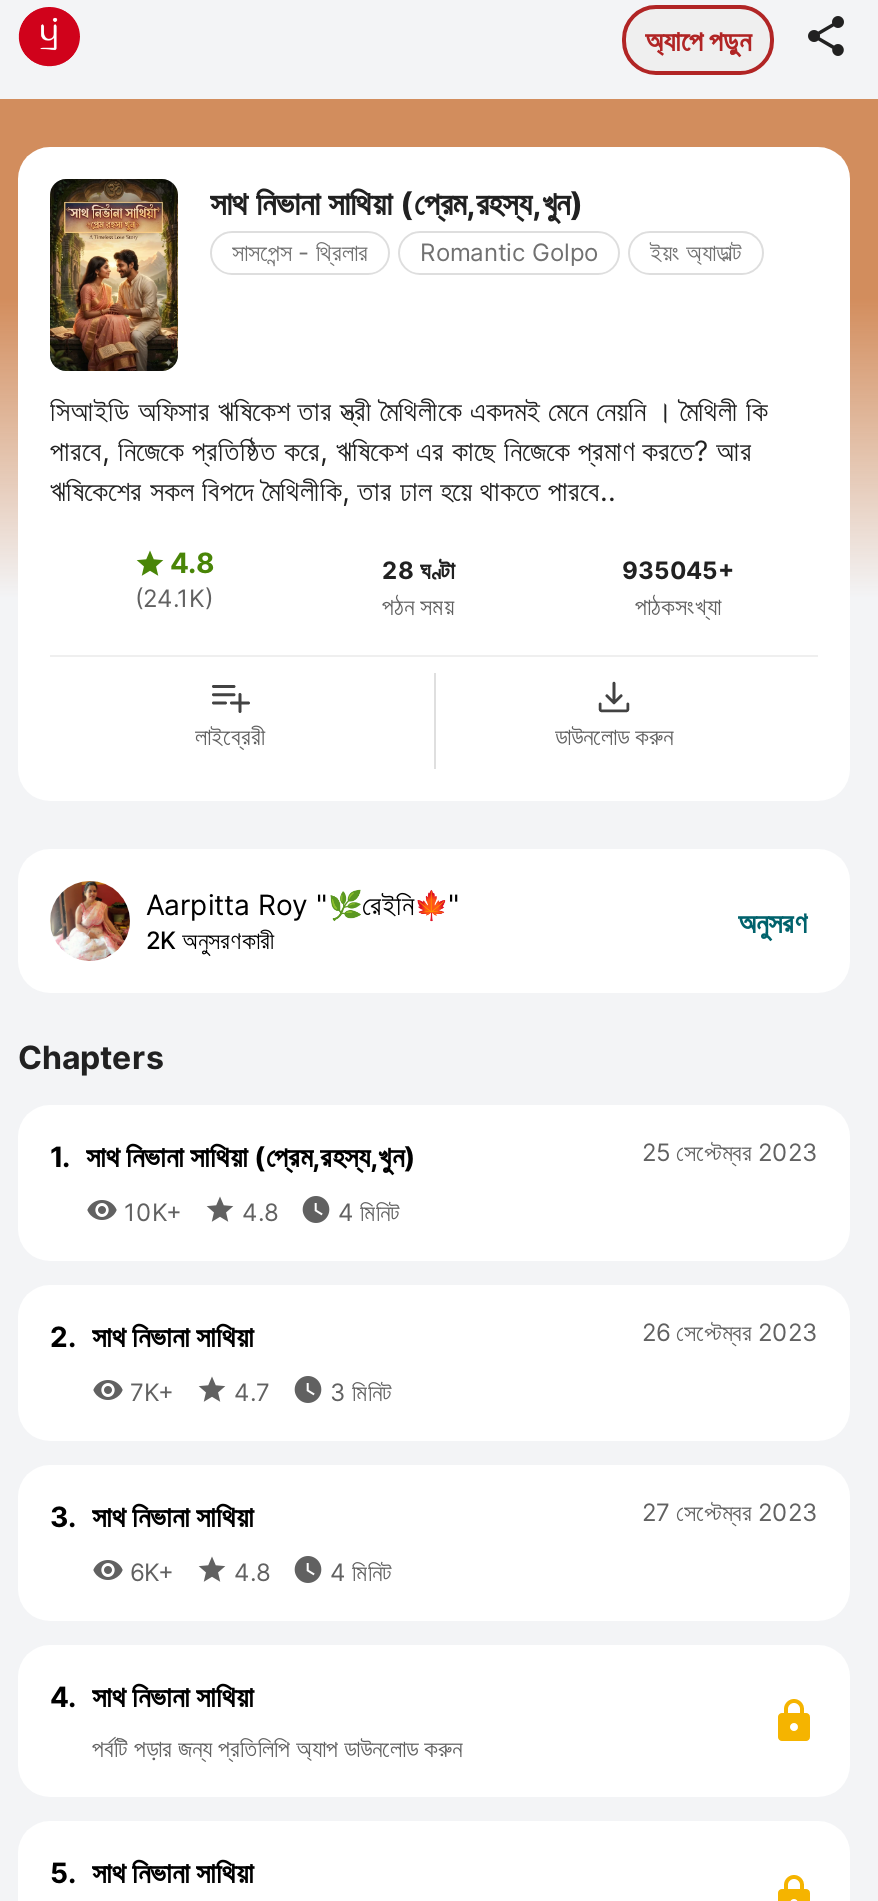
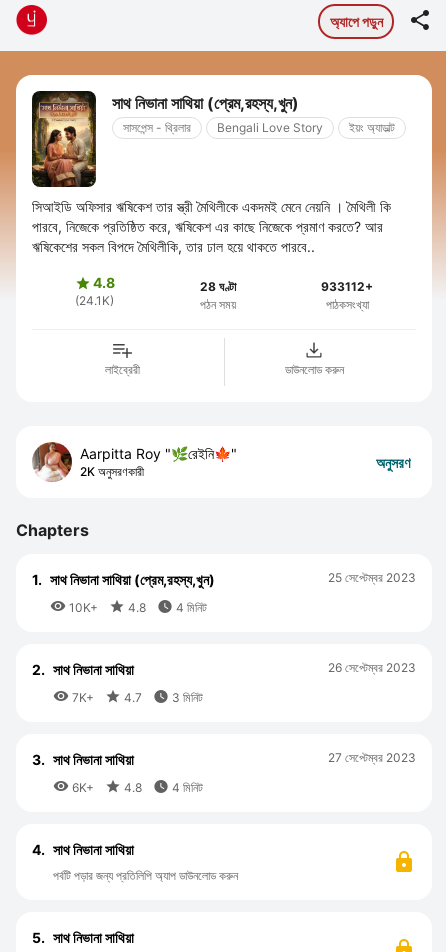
[420,237,598,267] Romantic Golpo -> [217,120,323,135] Bengali Love Story
[622,555,734,585] 935045+ -> [321,279,373,294] 933112+

